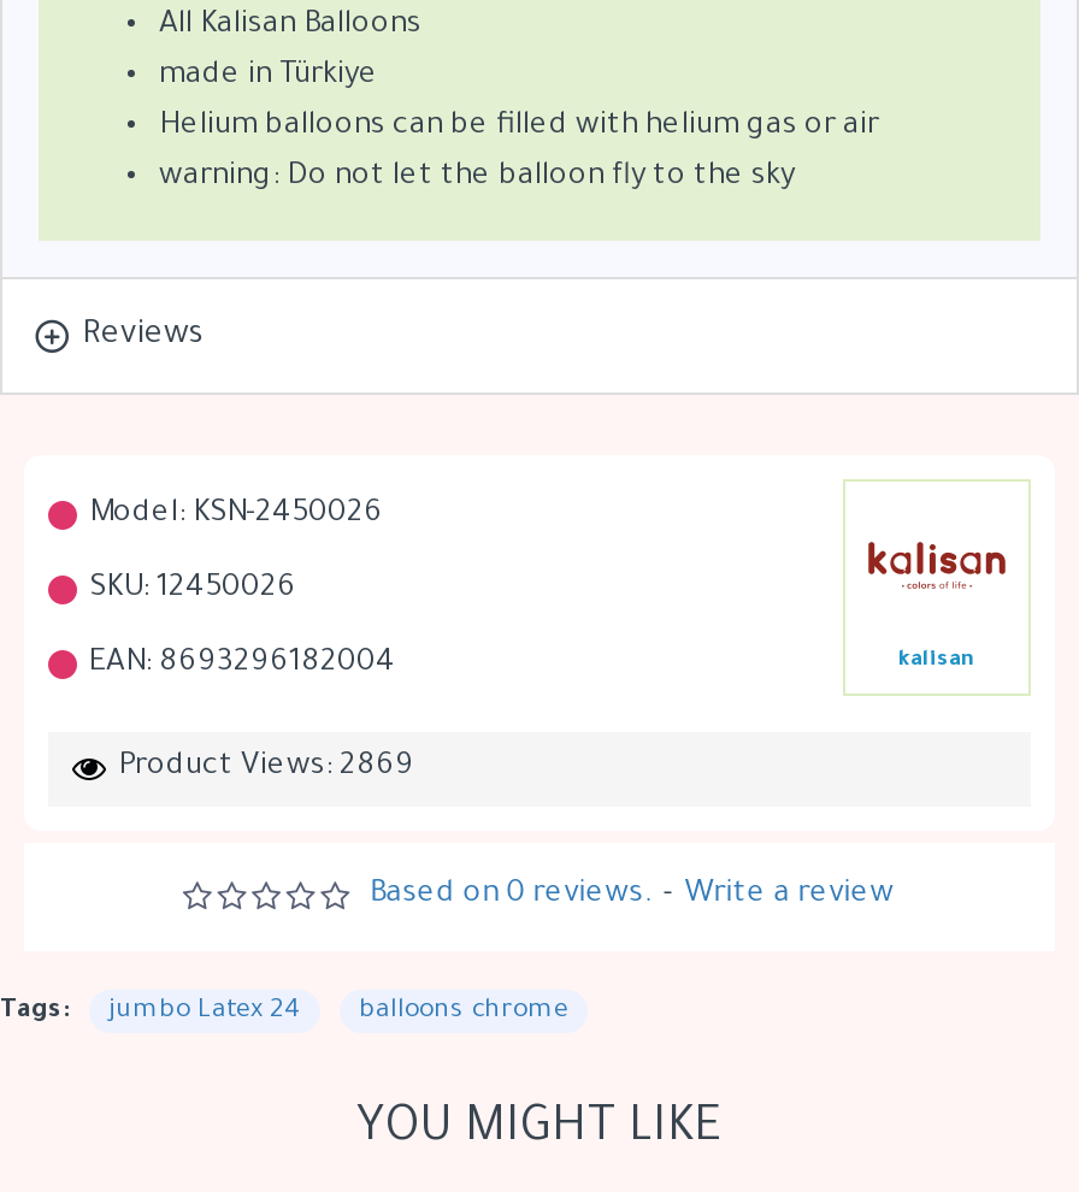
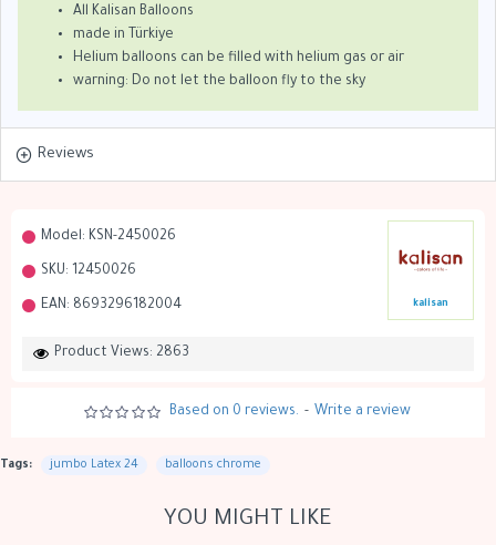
[118,751,414,785] Product Views: 2869 -> [54,346,189,361] Product Views: 2863

